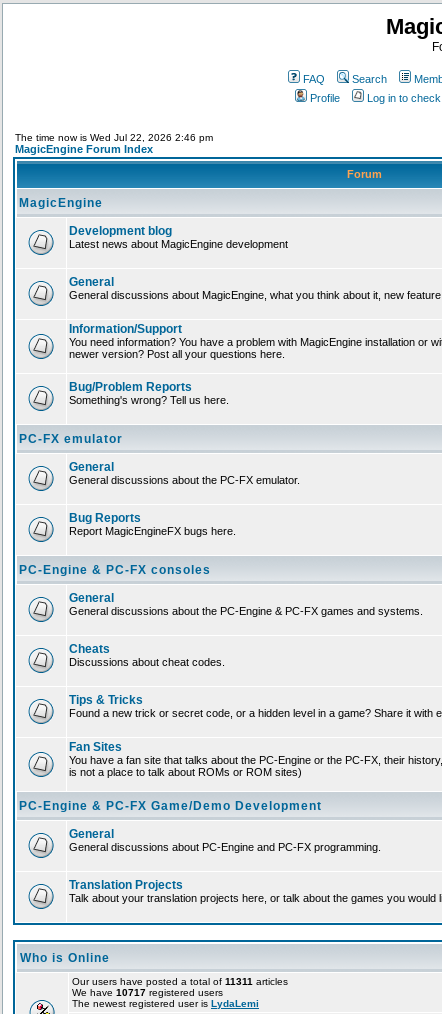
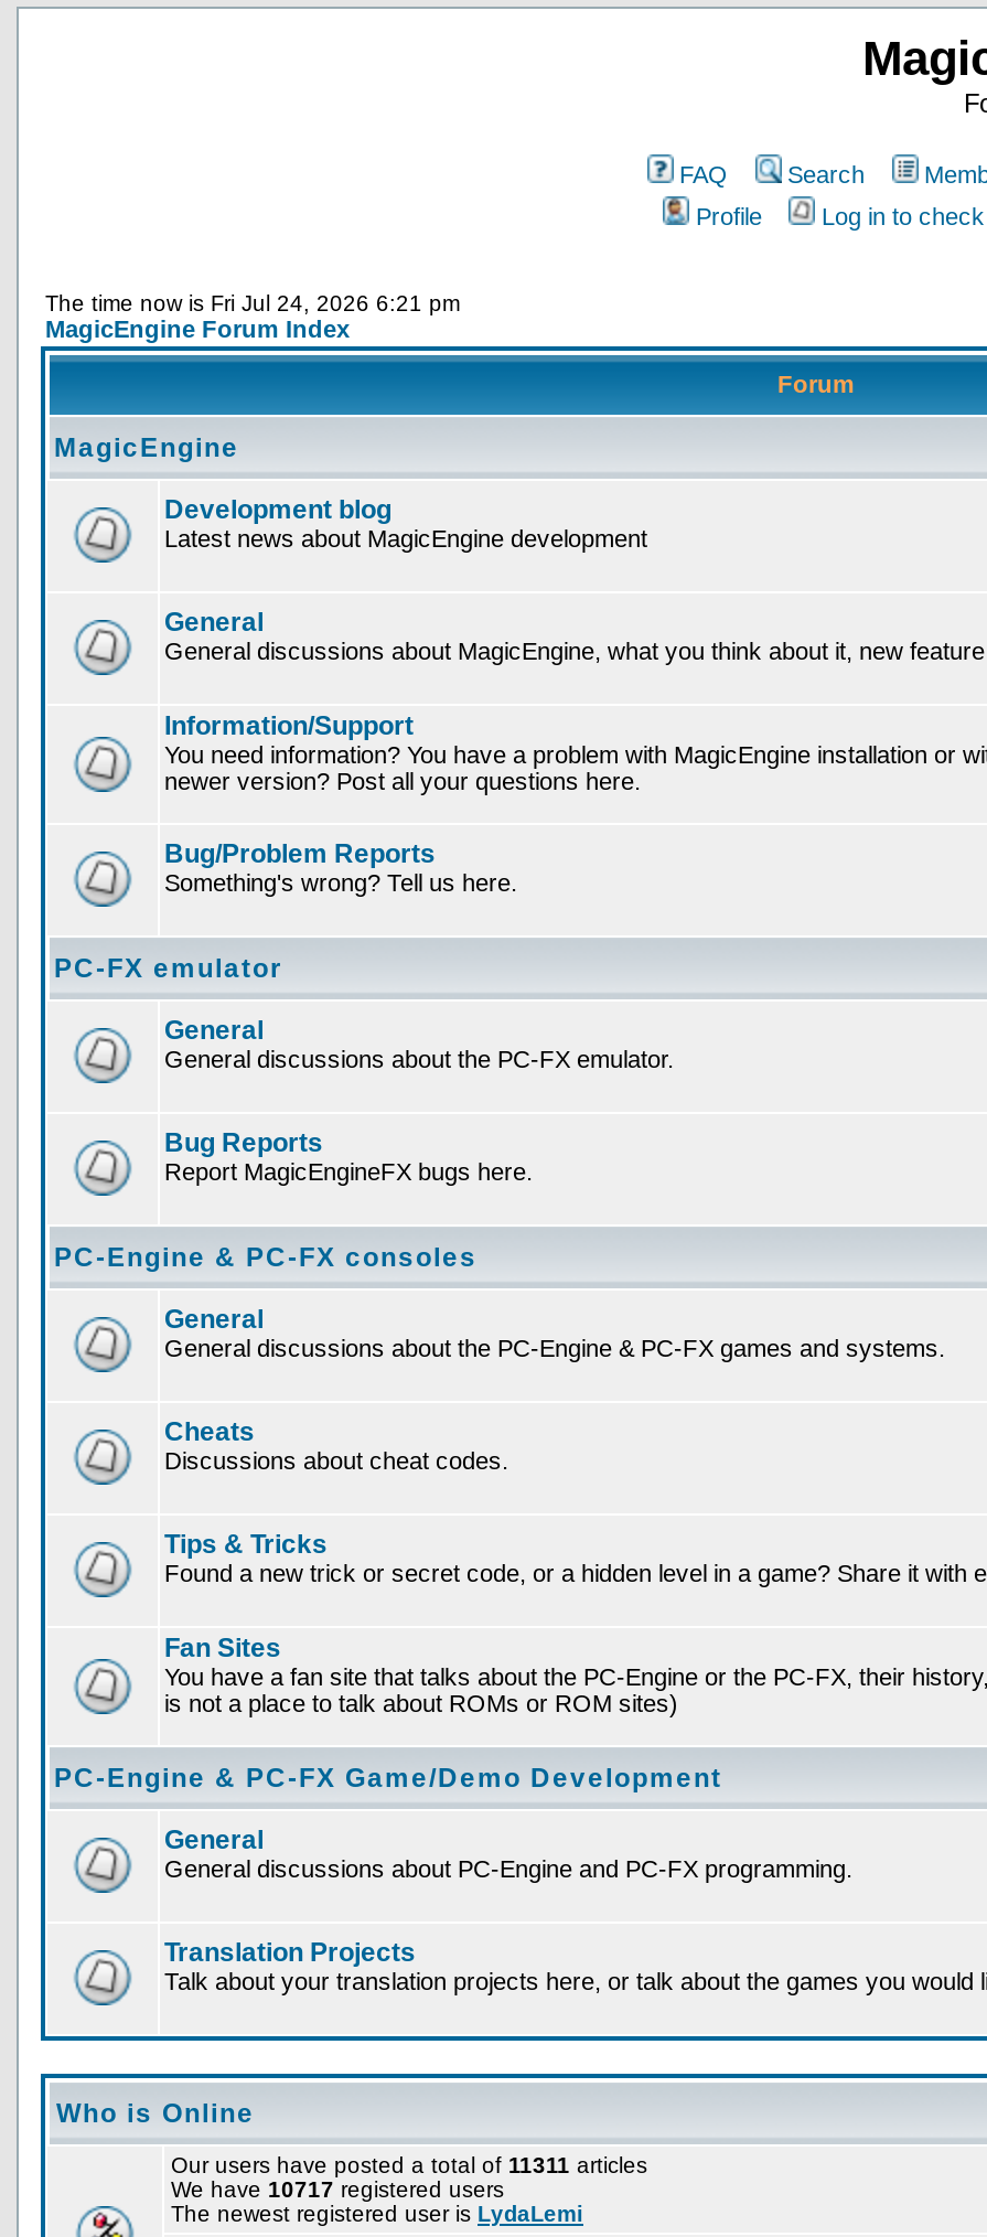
[15,132,213,143] The time now is Wed Jul 22, 2026 2:46 pm -> [45,291,460,315] The time now is Fri Jul 24, 2026 6:21 pm

